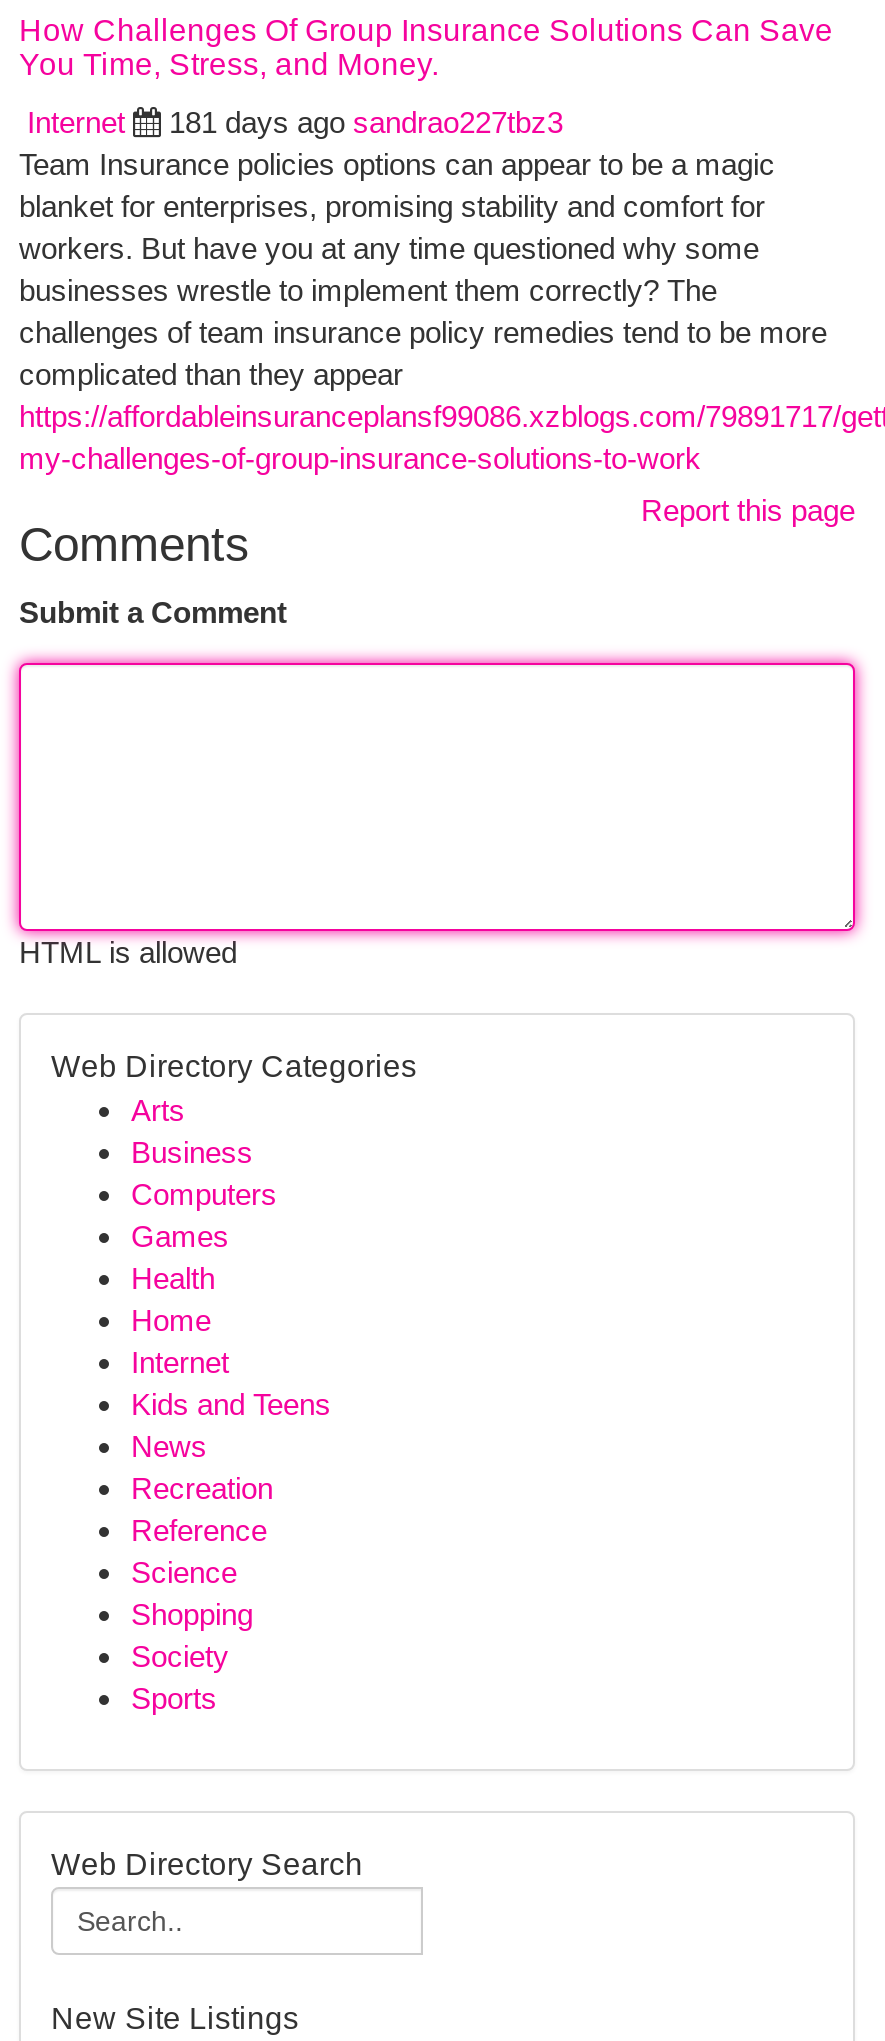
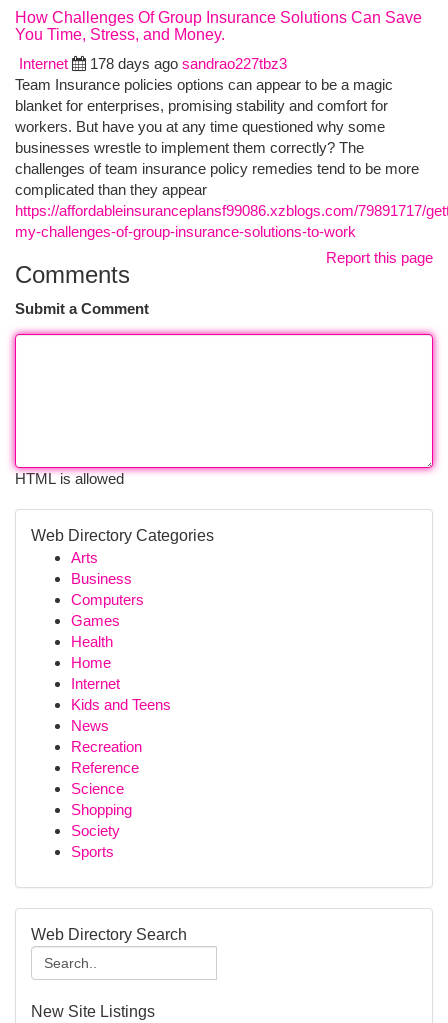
[169,105,563,139] 181 days ago sandrao227tbz3 -> [90,55,287,72] 178 days ago sandrao227tbz3

